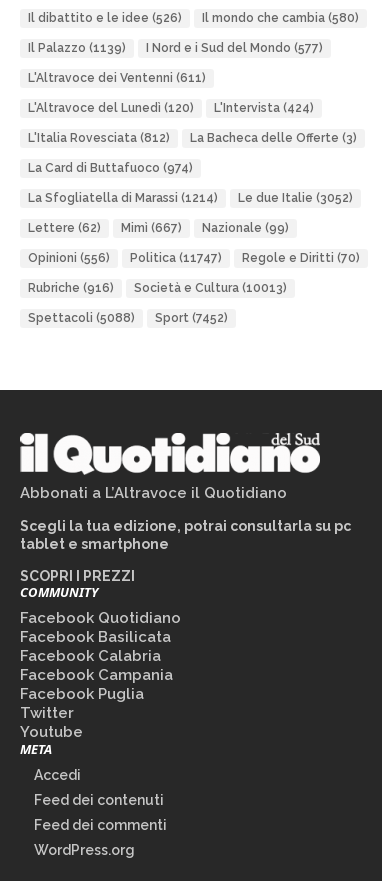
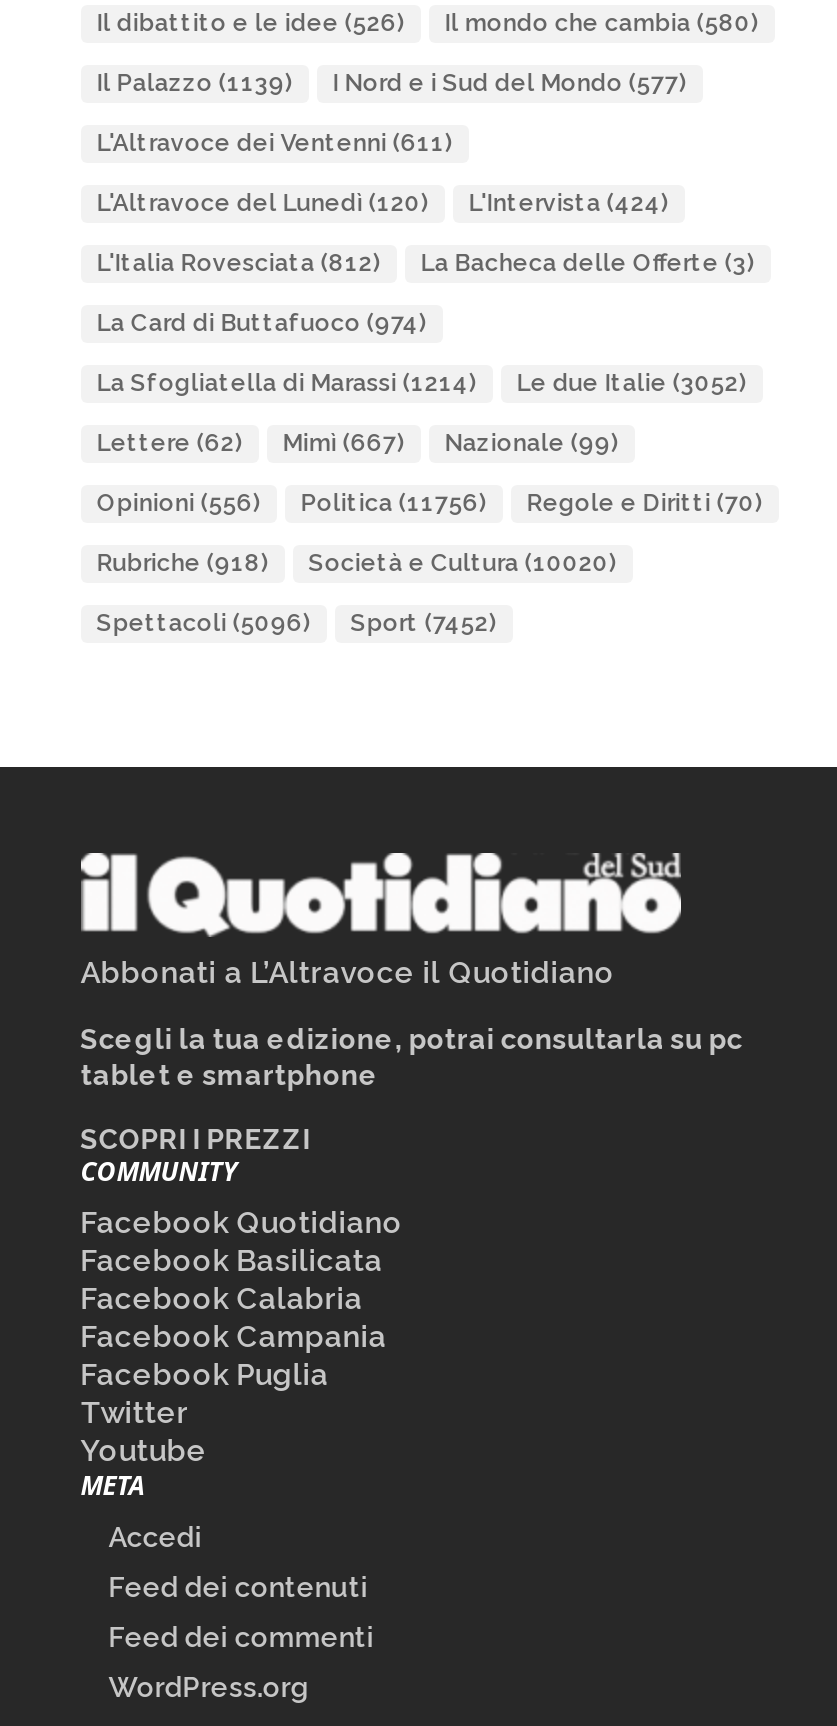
[28,251,360,265] Opinioni (556) Politica (11747) Regole e Diritti (70) -> [97,489,763,517] Opinioni (556) Politica (11756) Regole e Diritti (70)
[28,281,114,295] Rubriche (916) -> [97,549,269,577] Rubriche (918)
[134,281,287,295] Società e Cultura (10013) -> [309,549,617,577] Società e Cultura (10020)
[28,311,228,325] Spettacoli (5088) Sport (7452) -> [97,609,497,637] Spettacoli (5096) Sport (7452)

